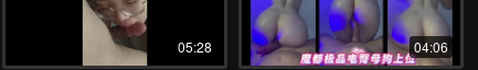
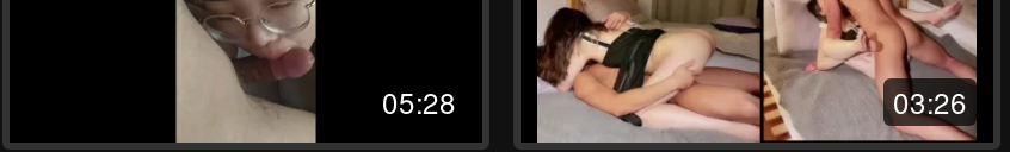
[414,38,448,56] 04:06 -> [893,81,967,122] 03:26

